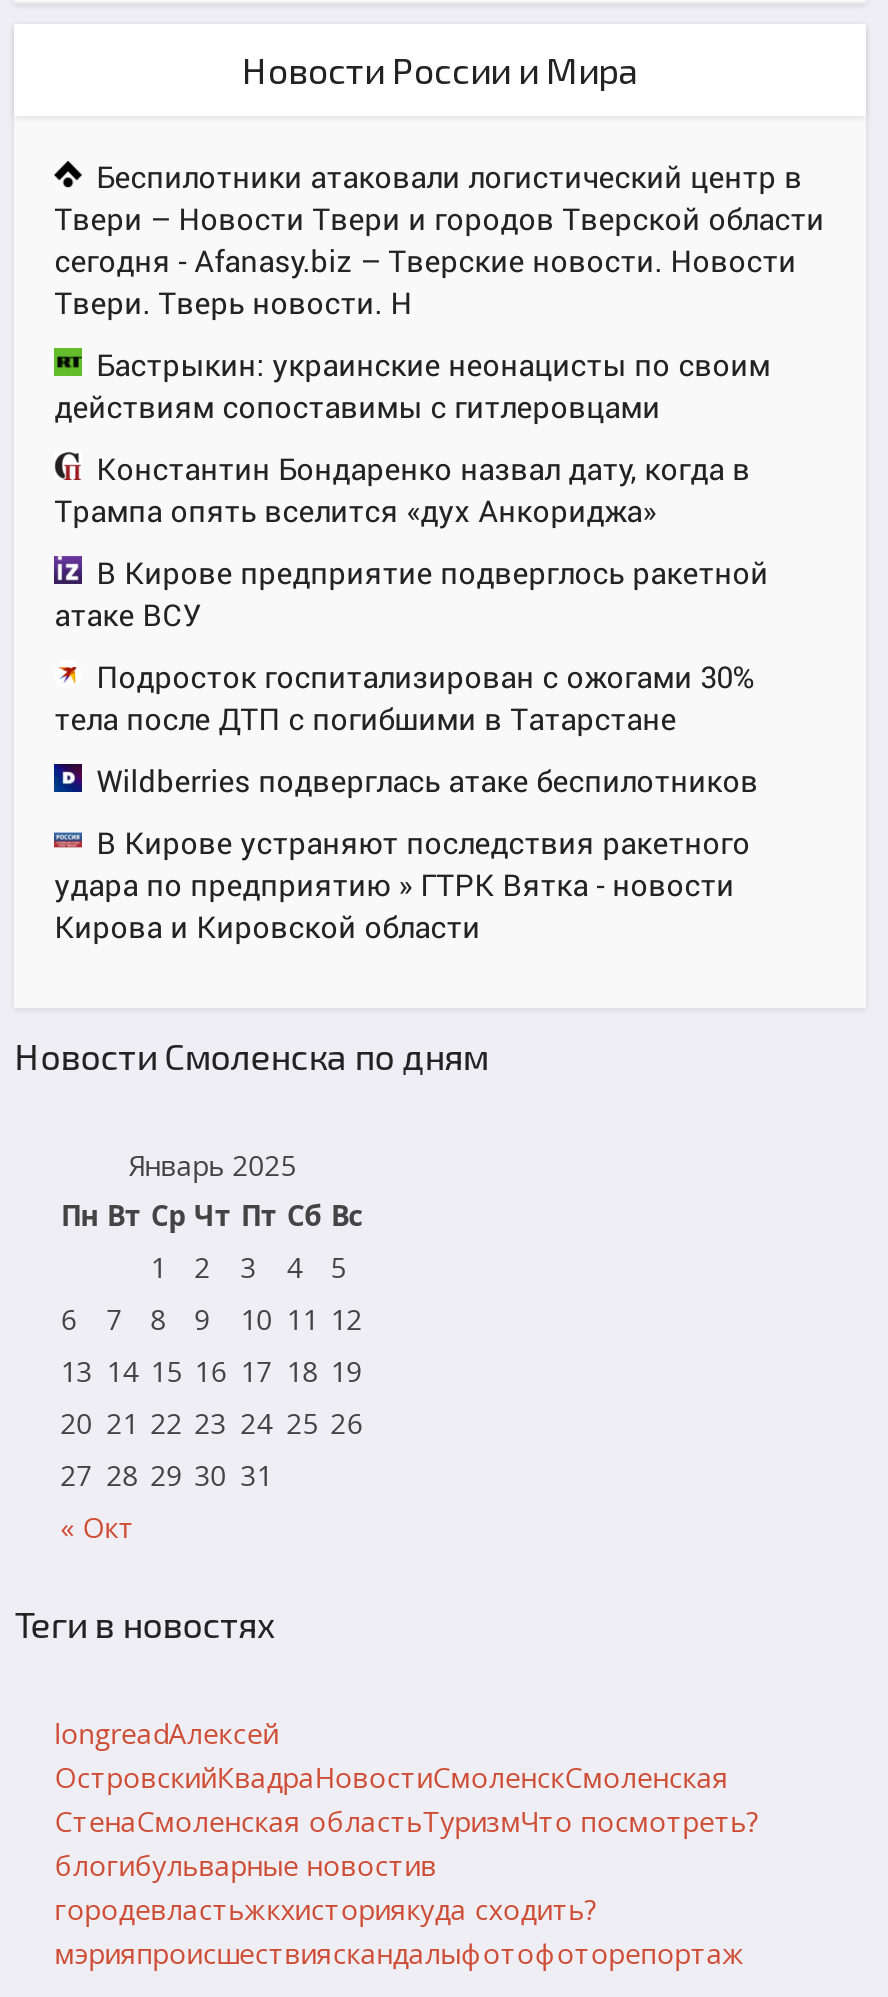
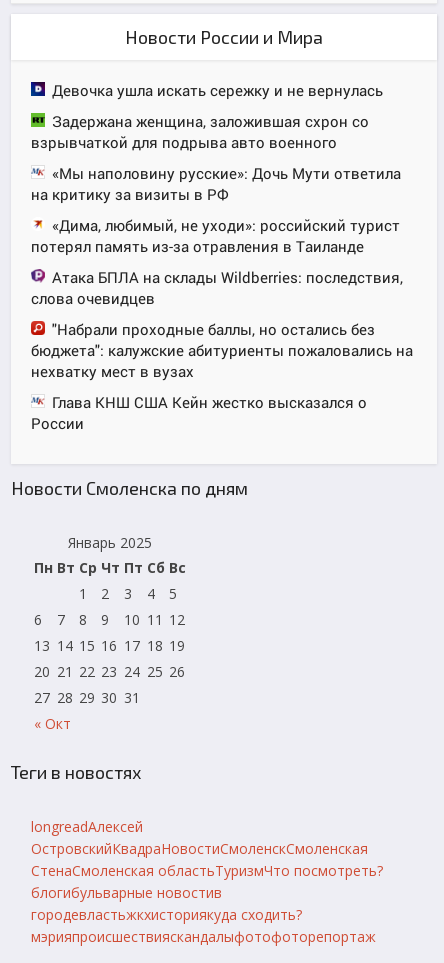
[54,156,824,322] Беспилотники атаковали логистический центр в | Твери – Новости Твери и городов Тверской области | сегодня - Afanasy.biz – Тверские новости. Новости | Твери. Тверь новости. Н -> [52,80,383,100] Девочка ушла искать сережку и не вернулась
[54,344,770,426] Бастрыкин: украинские неонацисты по своим | действиям сопоставимы с гитлеровцами -> [31,111,369,152] Задержана женщина, заложившая схрон со | взрывчаткой для подрыва авто военного
[54,448,750,530] Константин Бондаренко назвал дату, когда в | Трампа опять вселится «дух Анкориджа» -> [31,163,401,204] «Мы наполовину русские»: Дочь Мути ответила | на критику за визиты в РФ
[54,552,768,634] В Кирове предприятие подверглось ракетной | атаке ВСУ -> [31,215,400,256] «Дима, любимый, не уходи»: российский турист | потерял память из-за отравления в Таиланде
[54,656,754,738] Подросток госпитализирован с ожогами 30% | тела после ДТП с погибшими в Татарстане -> [31,267,403,308] Атака БПЛА на склады Wildberries: последствия, | слова очевидцев
[96,760,758,800] Wildberries подверглась атаке беспилотников -> [31,319,413,381] "Набрали проходные баллы, но остались без | бюджета": калужские абитуриенты пожаловались на | нехватку мест в вузах
[54,822,750,946] В Кирове устраняют последствия ракетного | удара по предприятию » ГТРК Вятка - новости | Кирова и Кировской области -> [31,392,367,433] Глава КНШ США Кейн жестко высказался о | России

